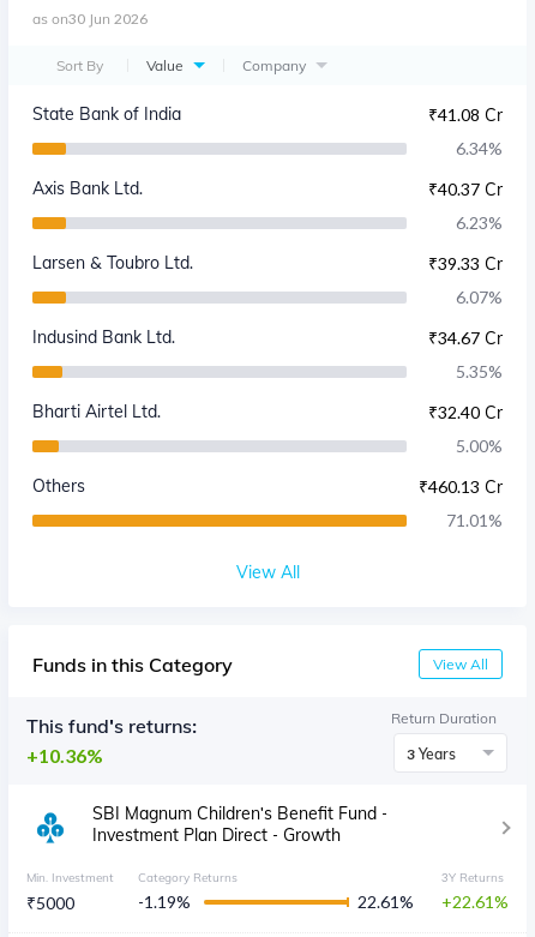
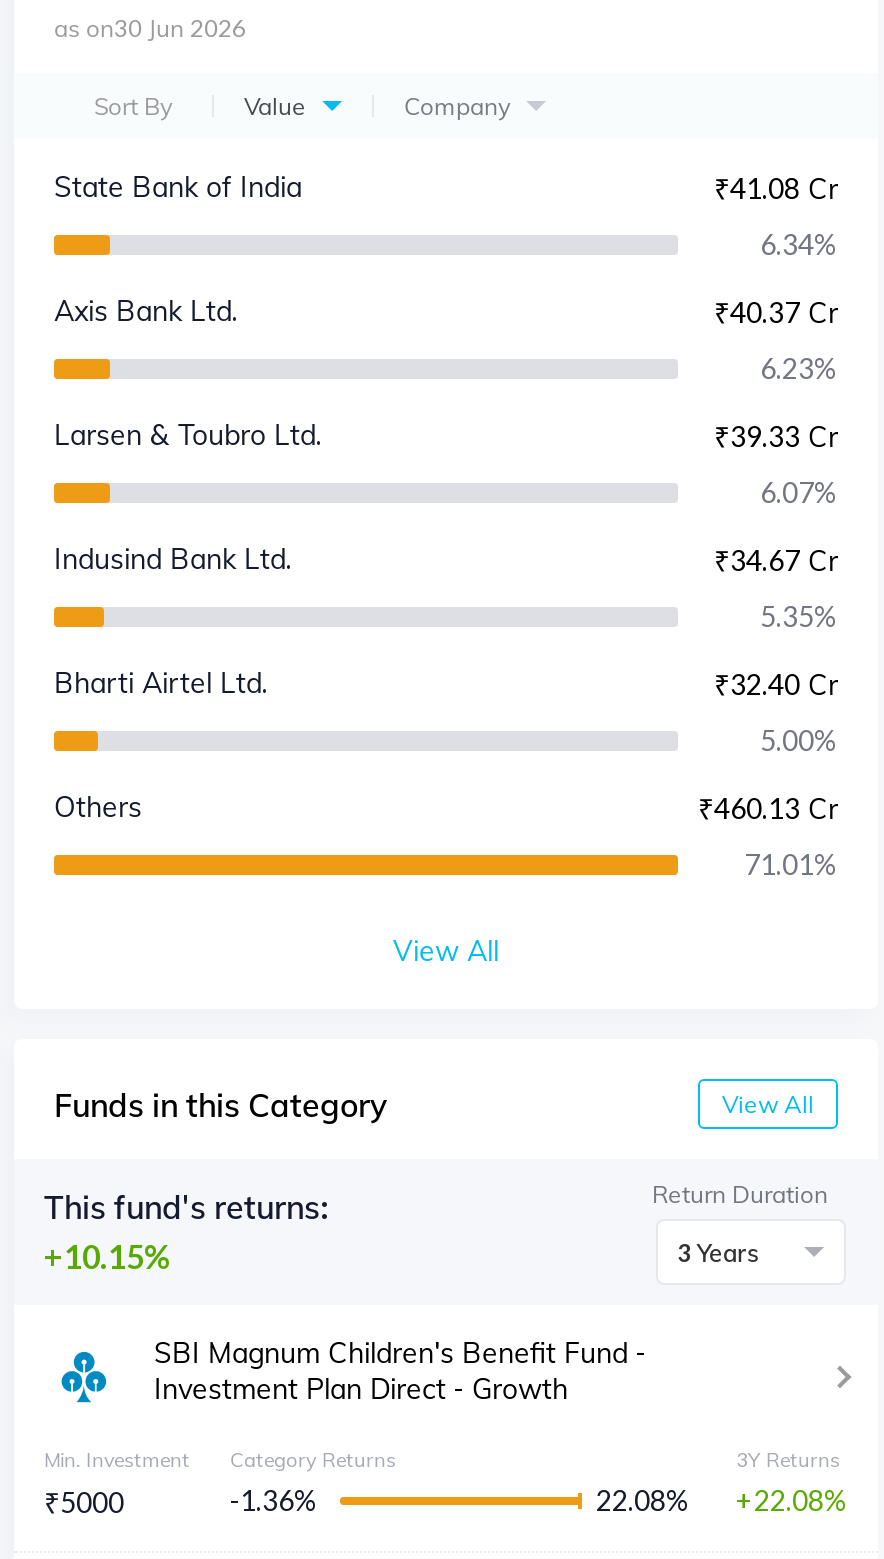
[38,744,103,768] 10.36% -> [64,1237,172,1277] 10.15%
[138,891,191,913] -1.19% -> [230,1483,318,1519] -1.36%
[357,891,414,913] 22.61% -> [596,1483,690,1519] 22.08%
[452,891,494,913] 22.61 -> [754,1483,824,1519] 22.08

